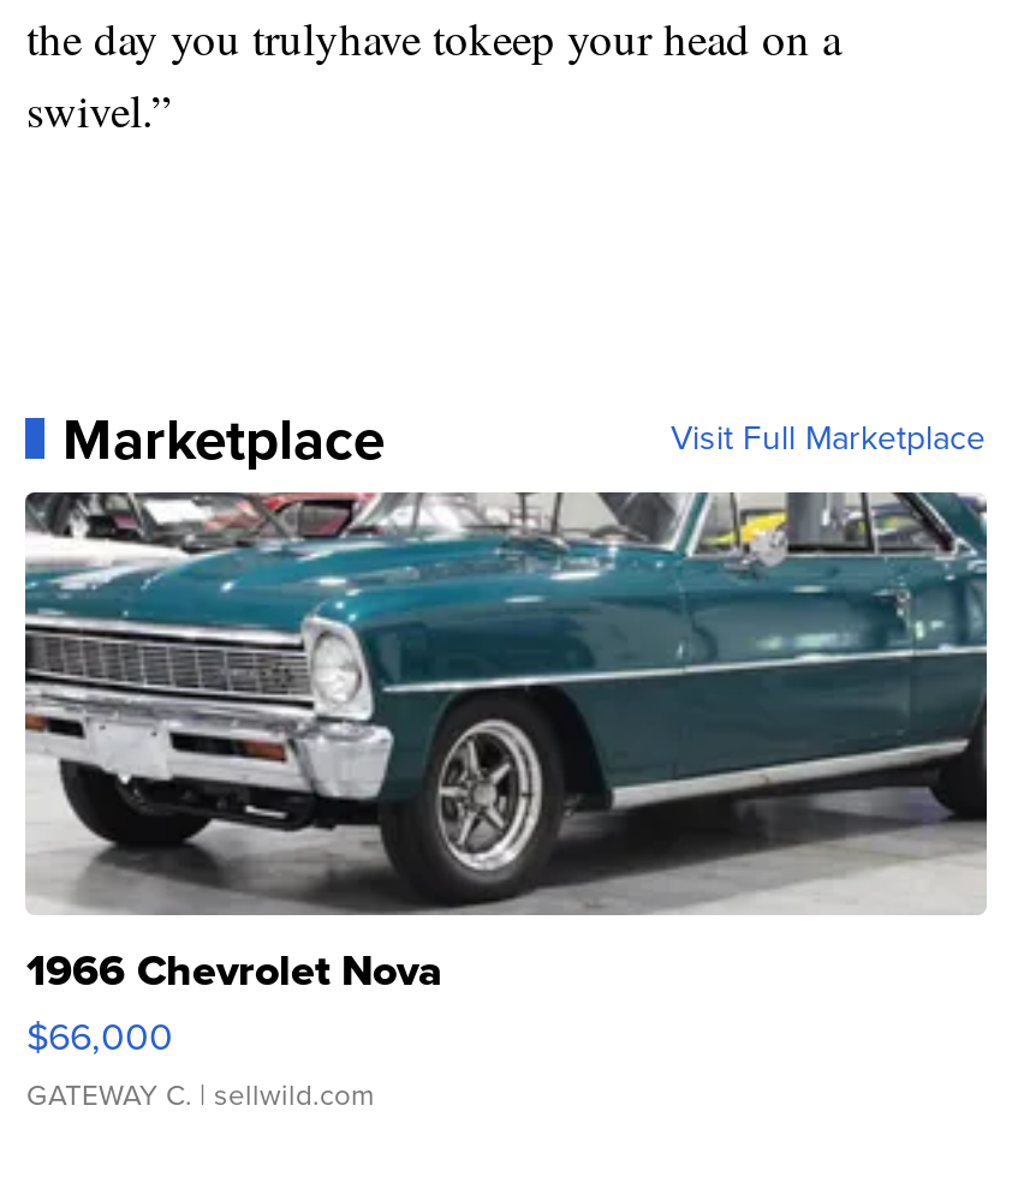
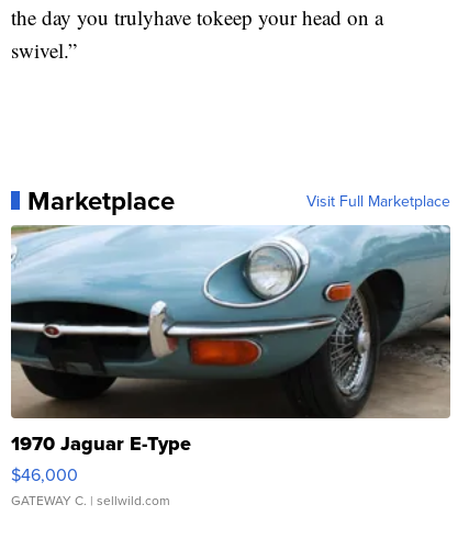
[25,490,987,1064] [image] | 1966 Chevrolet Nova | $66,000 -> [10,225,450,486] [image] | 1970 Jaguar E-Type | $46,000

